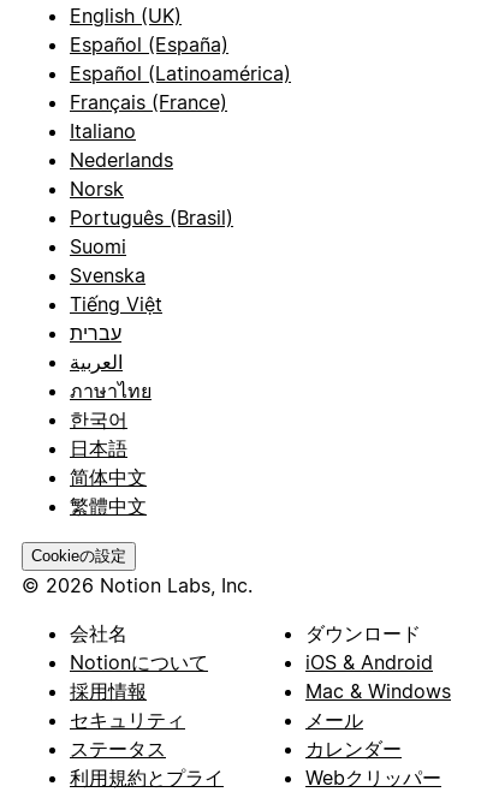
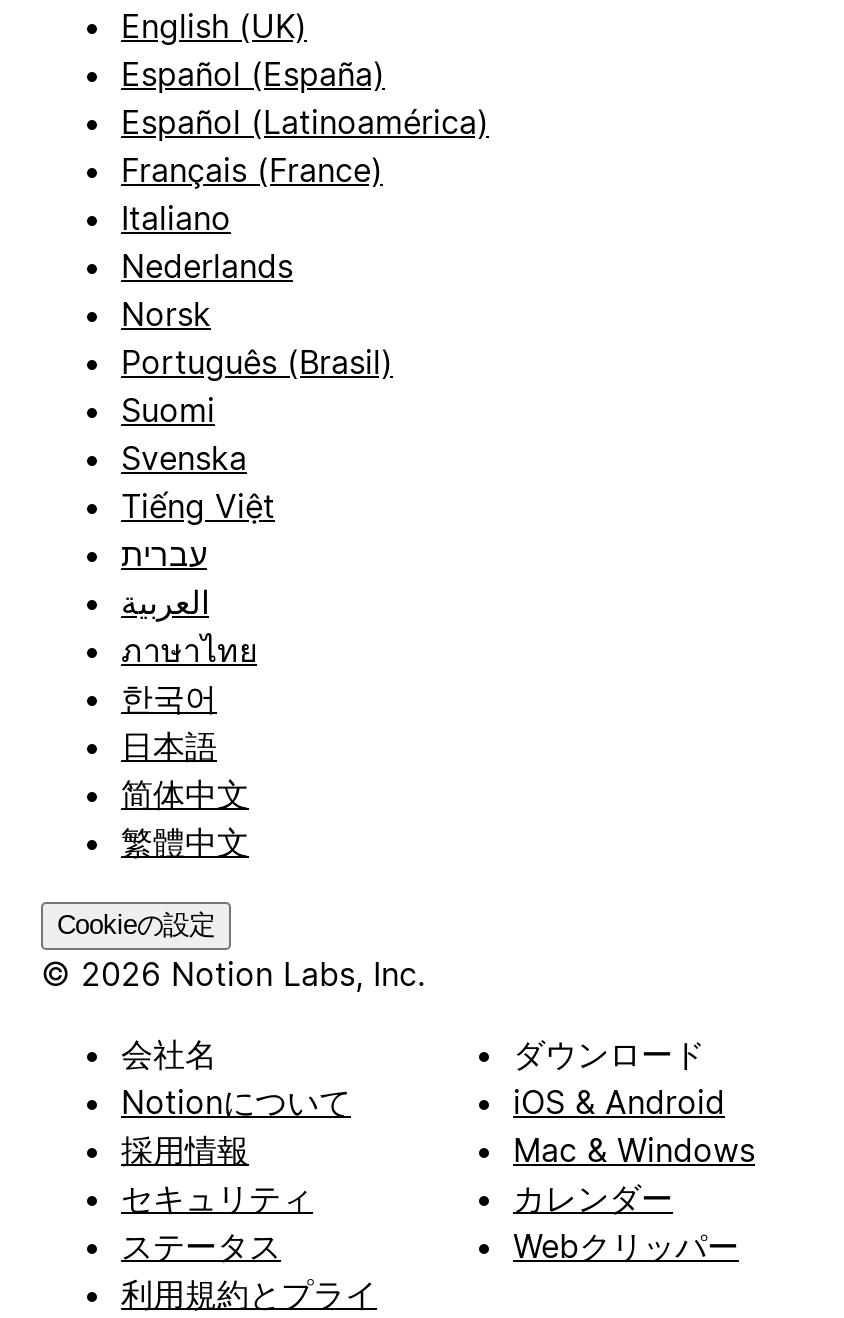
[305,707,363,731] メール -> none
moved [305,736,441,789] -> [513,1177,739,1265]: カレンダー | Webクリッパー

